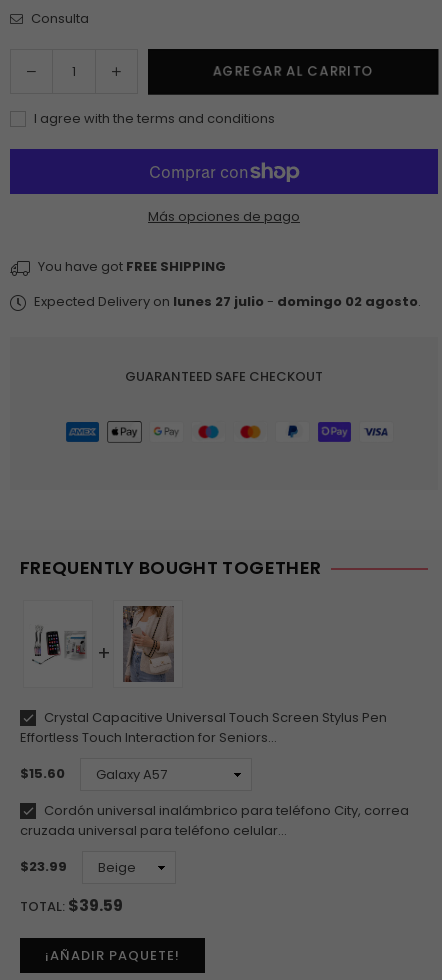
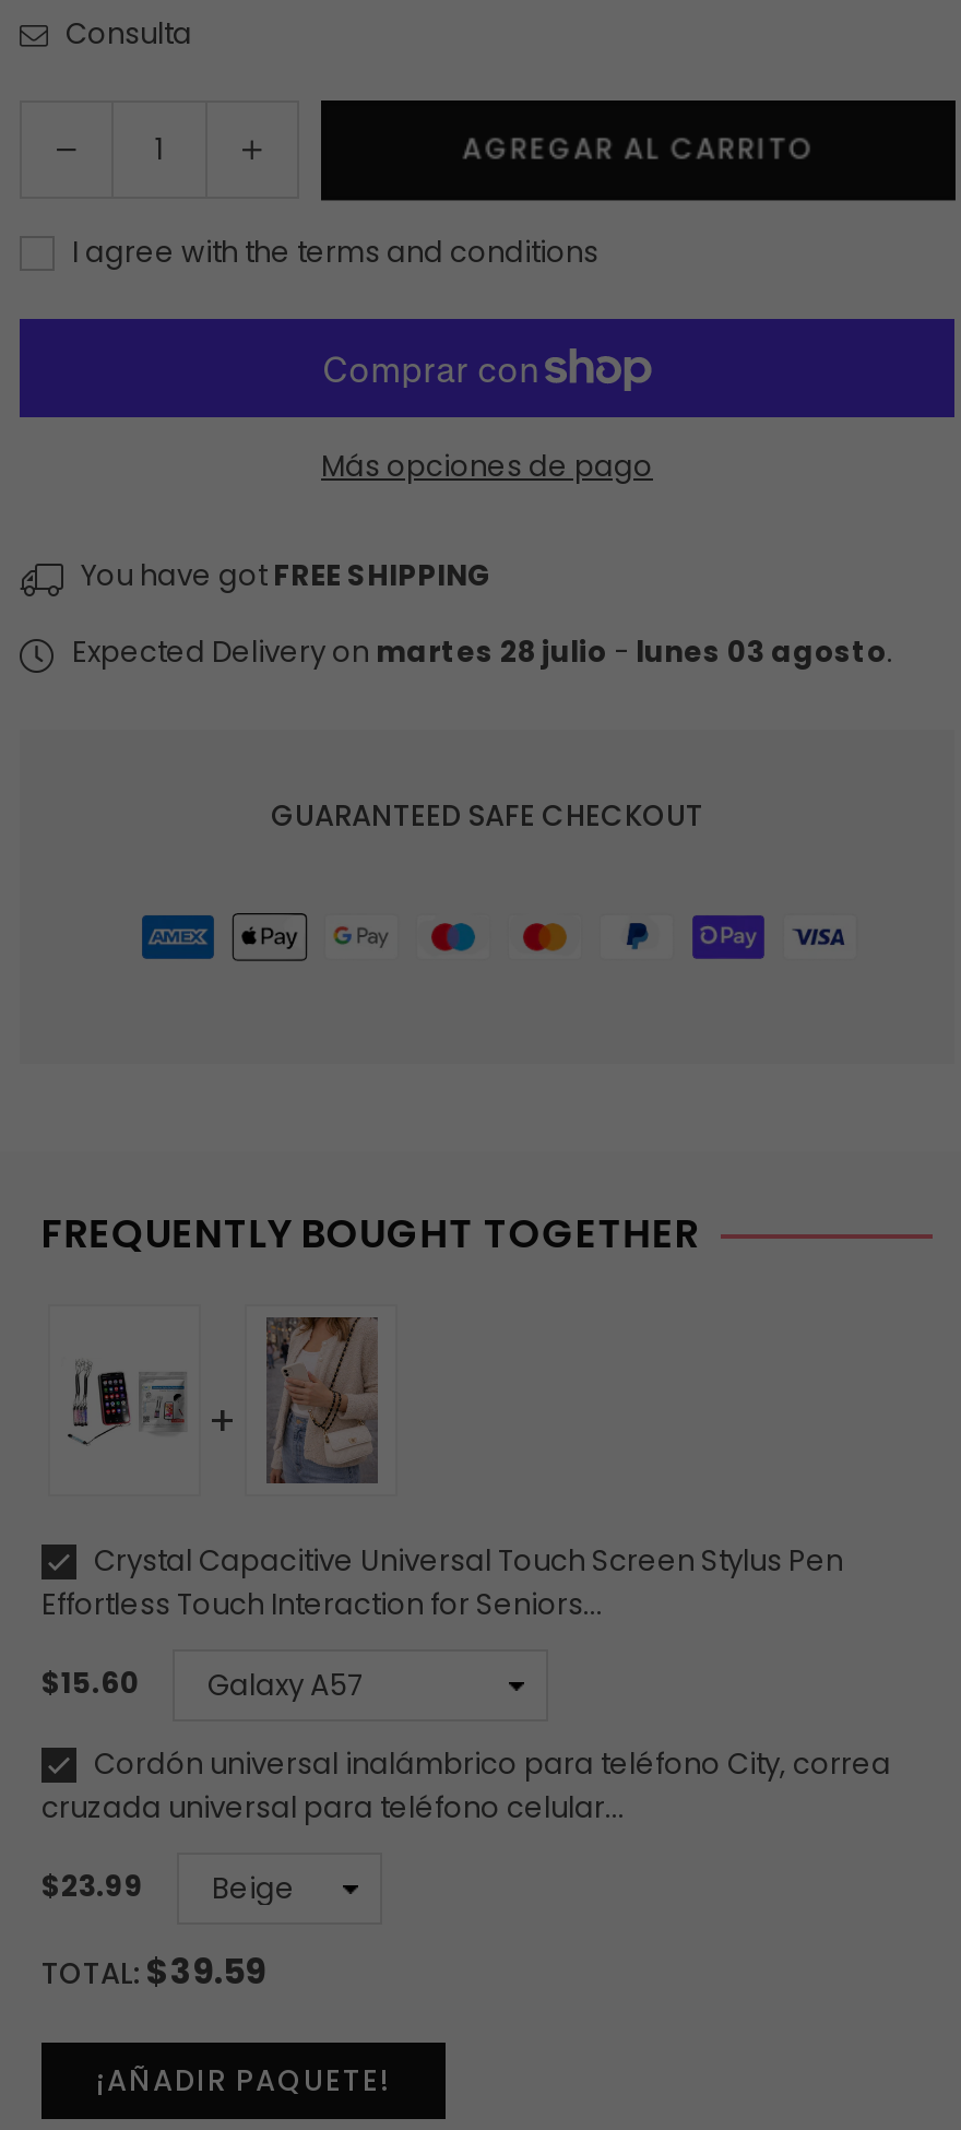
[31,292,421,311] Expected Delivery on lunes 27 julio - domingo 02 agosto. -> [66,631,893,673] Expected Delivery on martes 28 julio - lunes 03 agosto.

